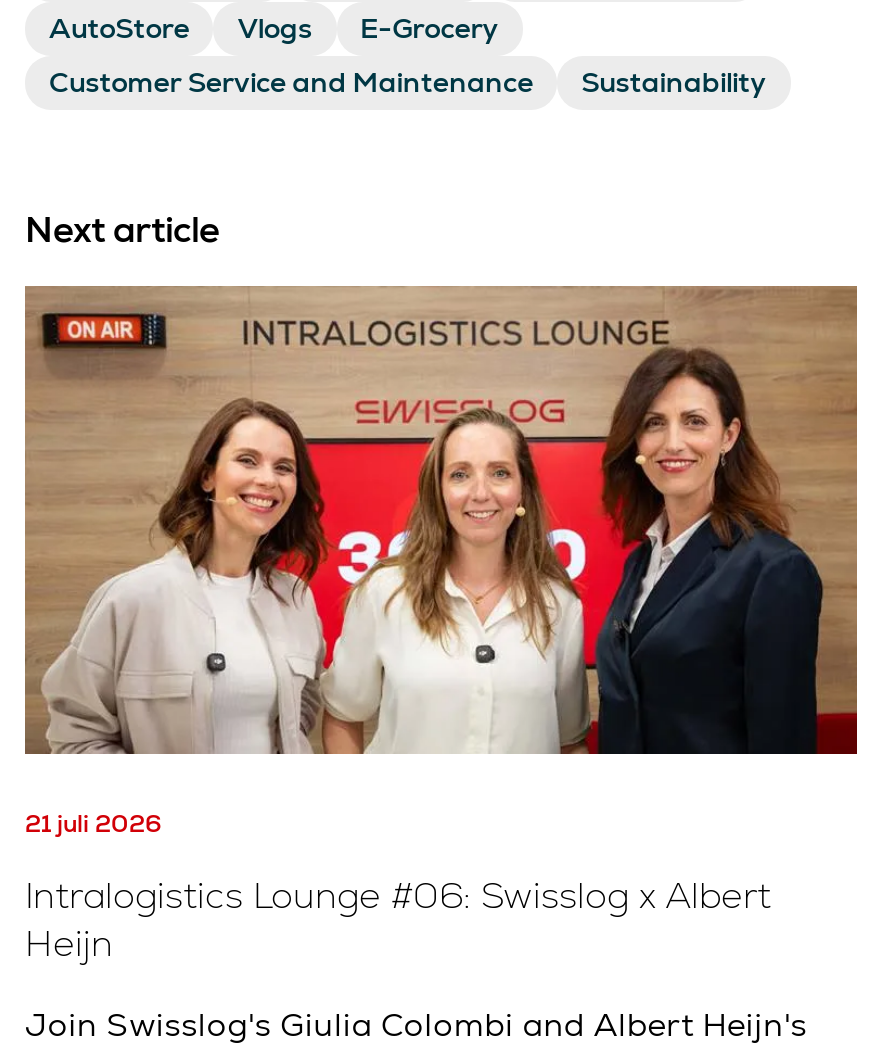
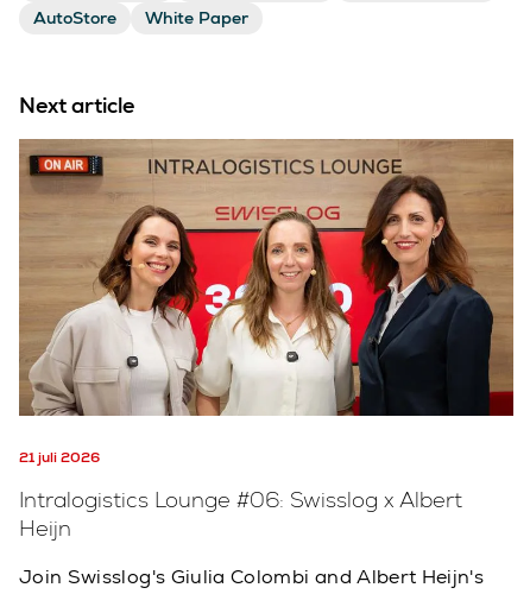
[49,11,766,101] Vlogs | E-Grocery | Customer Service and Maintenance | Sustainability -> [145,7,248,28] White Paper

